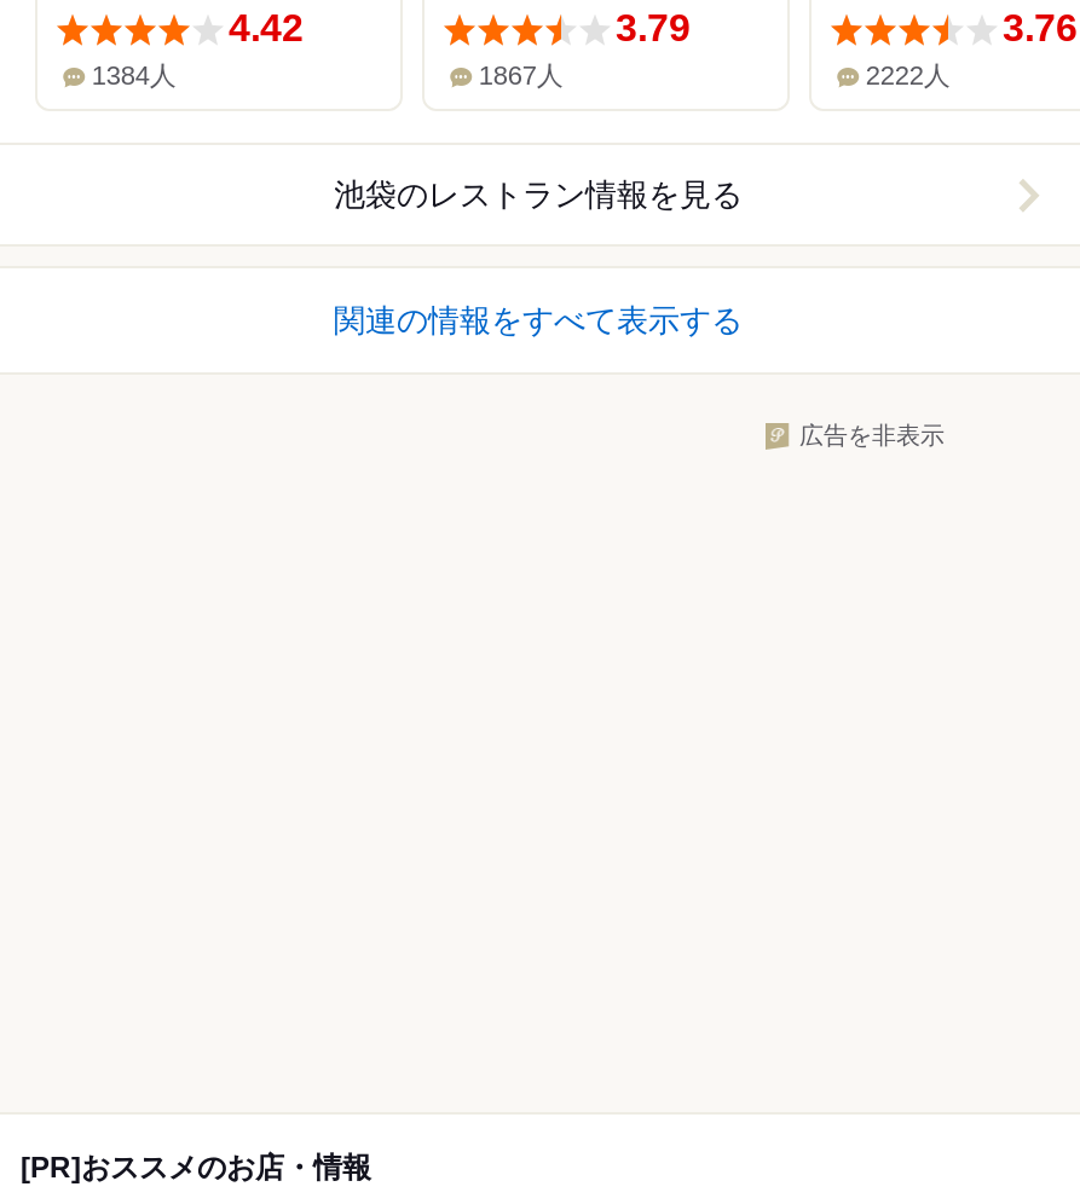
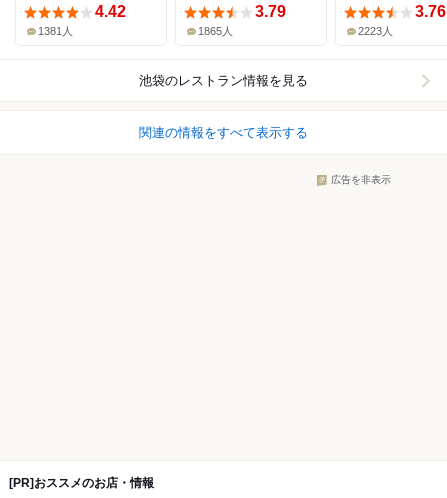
[92,61,176,90] 1384人 -> [38,25,73,37] 1381人
[479,61,563,90] 1867人 -> [198,25,233,37] 1865人
[866,61,950,90] 2222人 -> [358,25,393,37] 2223人

